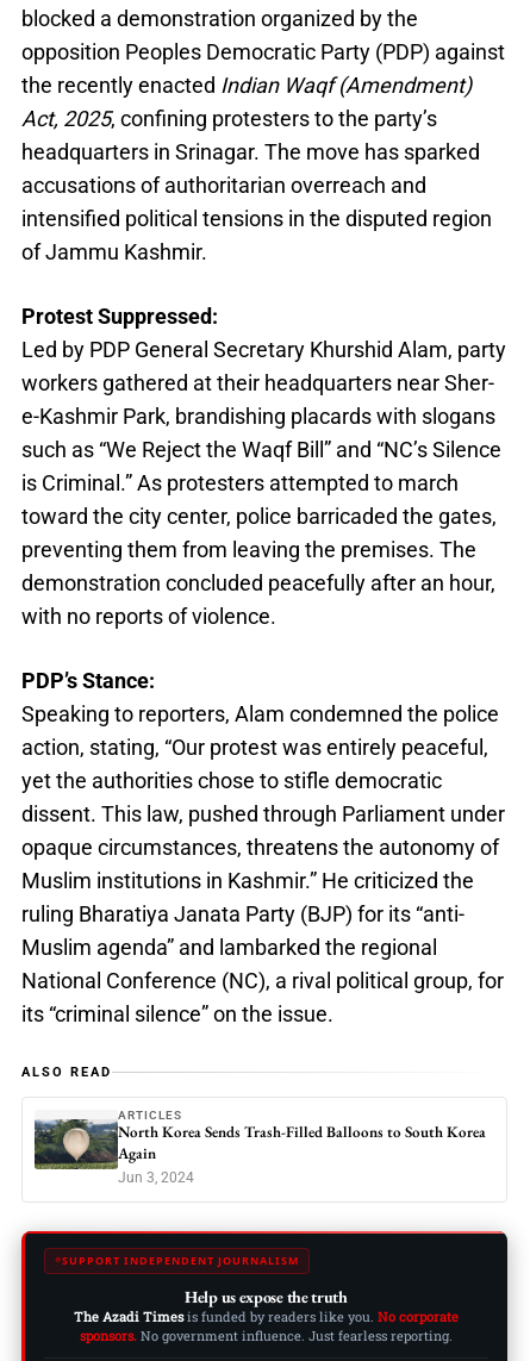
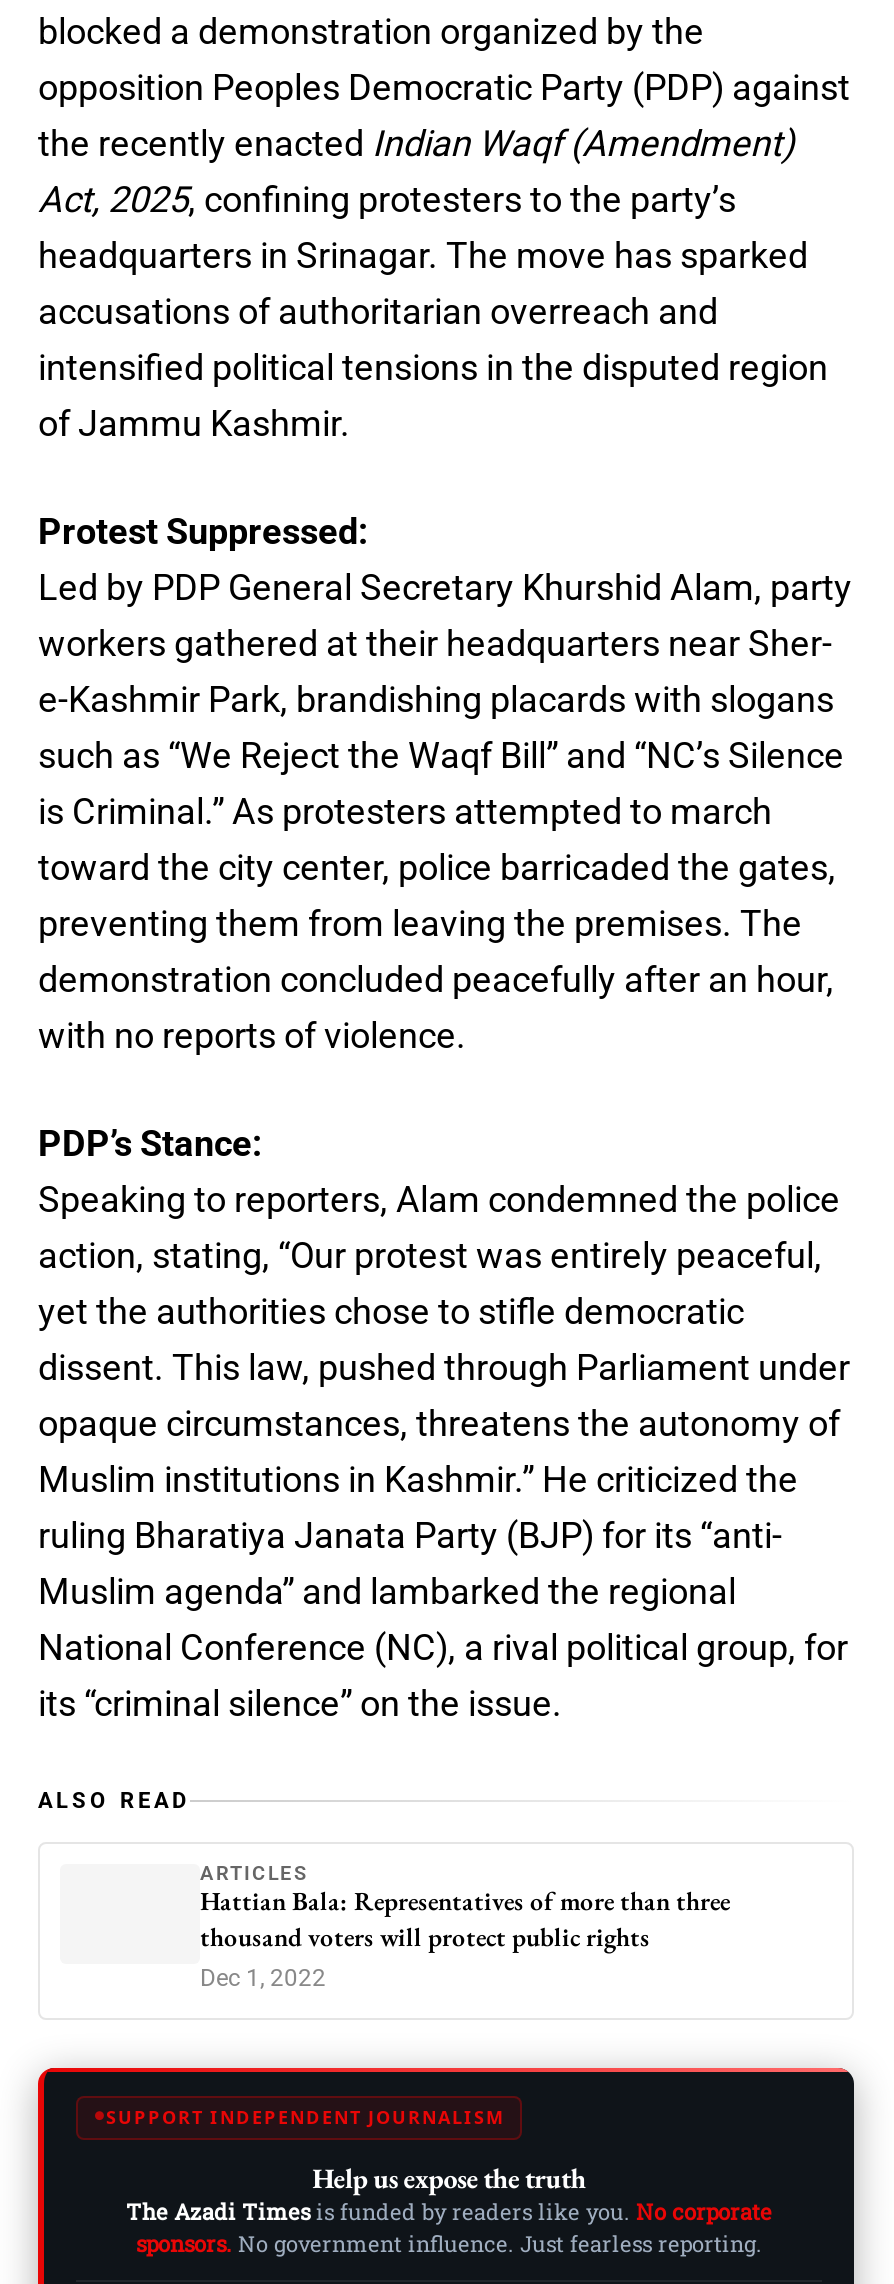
[33,1118,101,1170] [image] -> none
[118,1122,486,1186] North Korea Sends Trash-Filled Balloons to South Korea | Again | Jun 3, 2024 -> [200,1884,730,1992] Hattian Bala: Representatives of more than three | thousand voters will protect public rights | Dec 1, 2022

